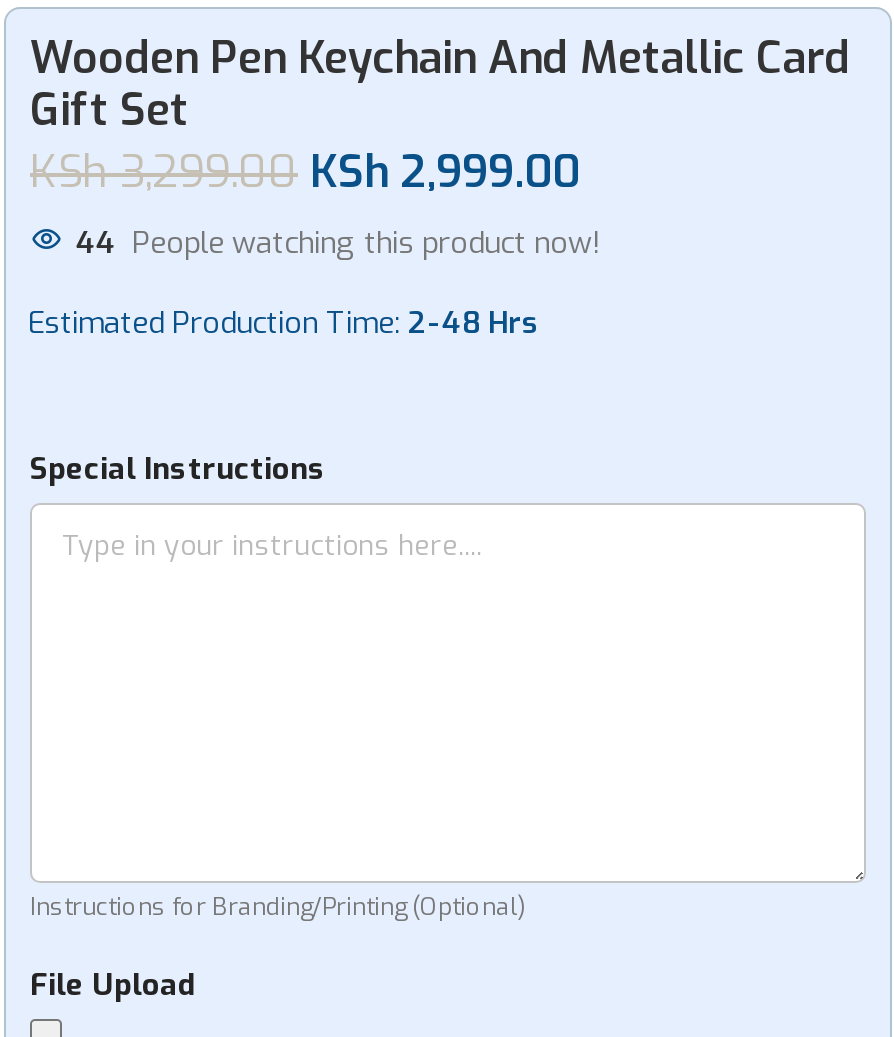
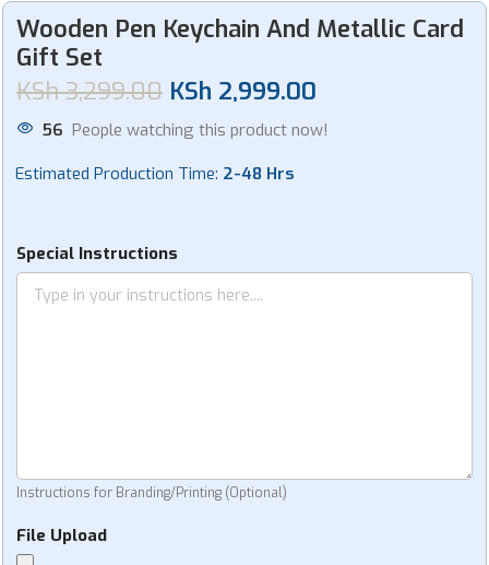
[76,223,602,263] 44 People watching this product now! -> [41,119,329,141] 56 People watching this product now!

